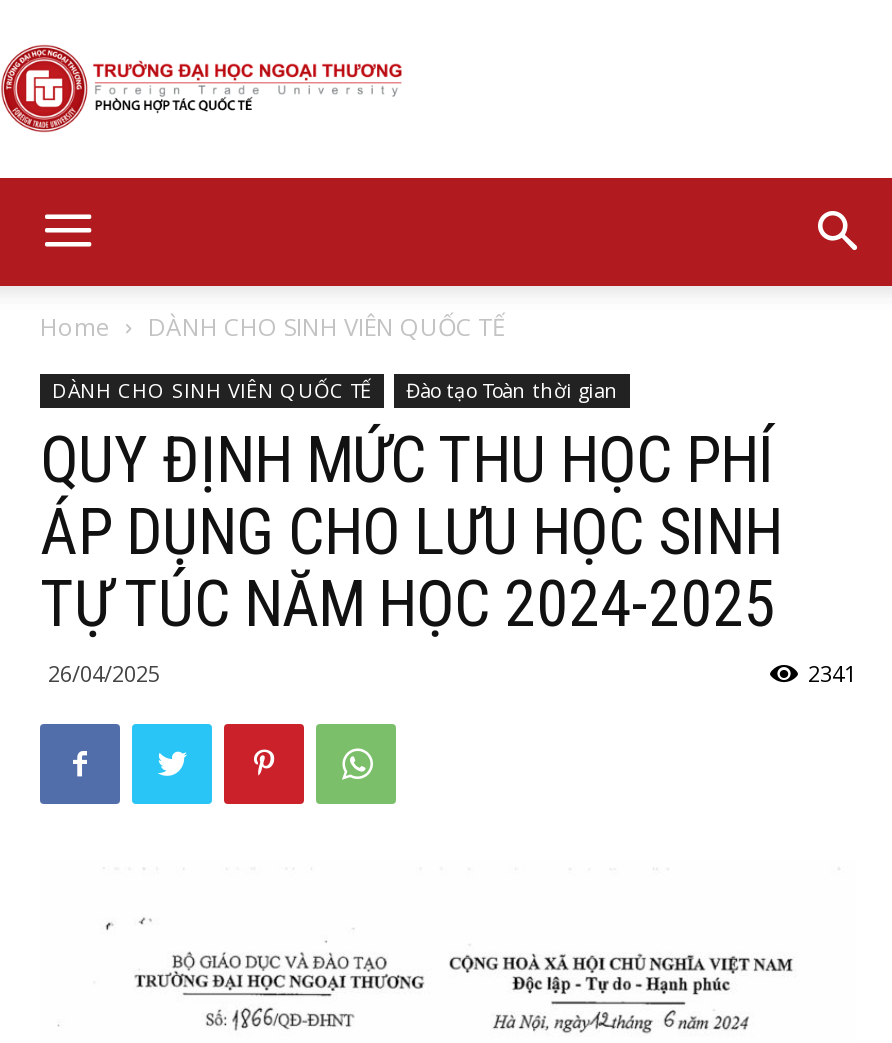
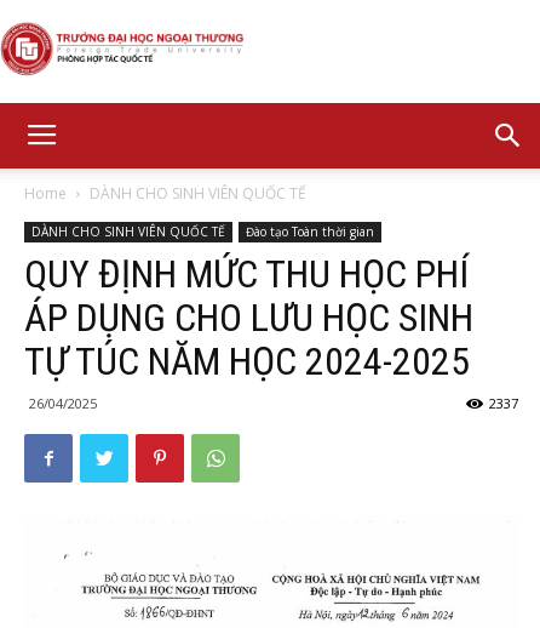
[808,658,856,688] 2341 -> [489,394,518,412] 2337

